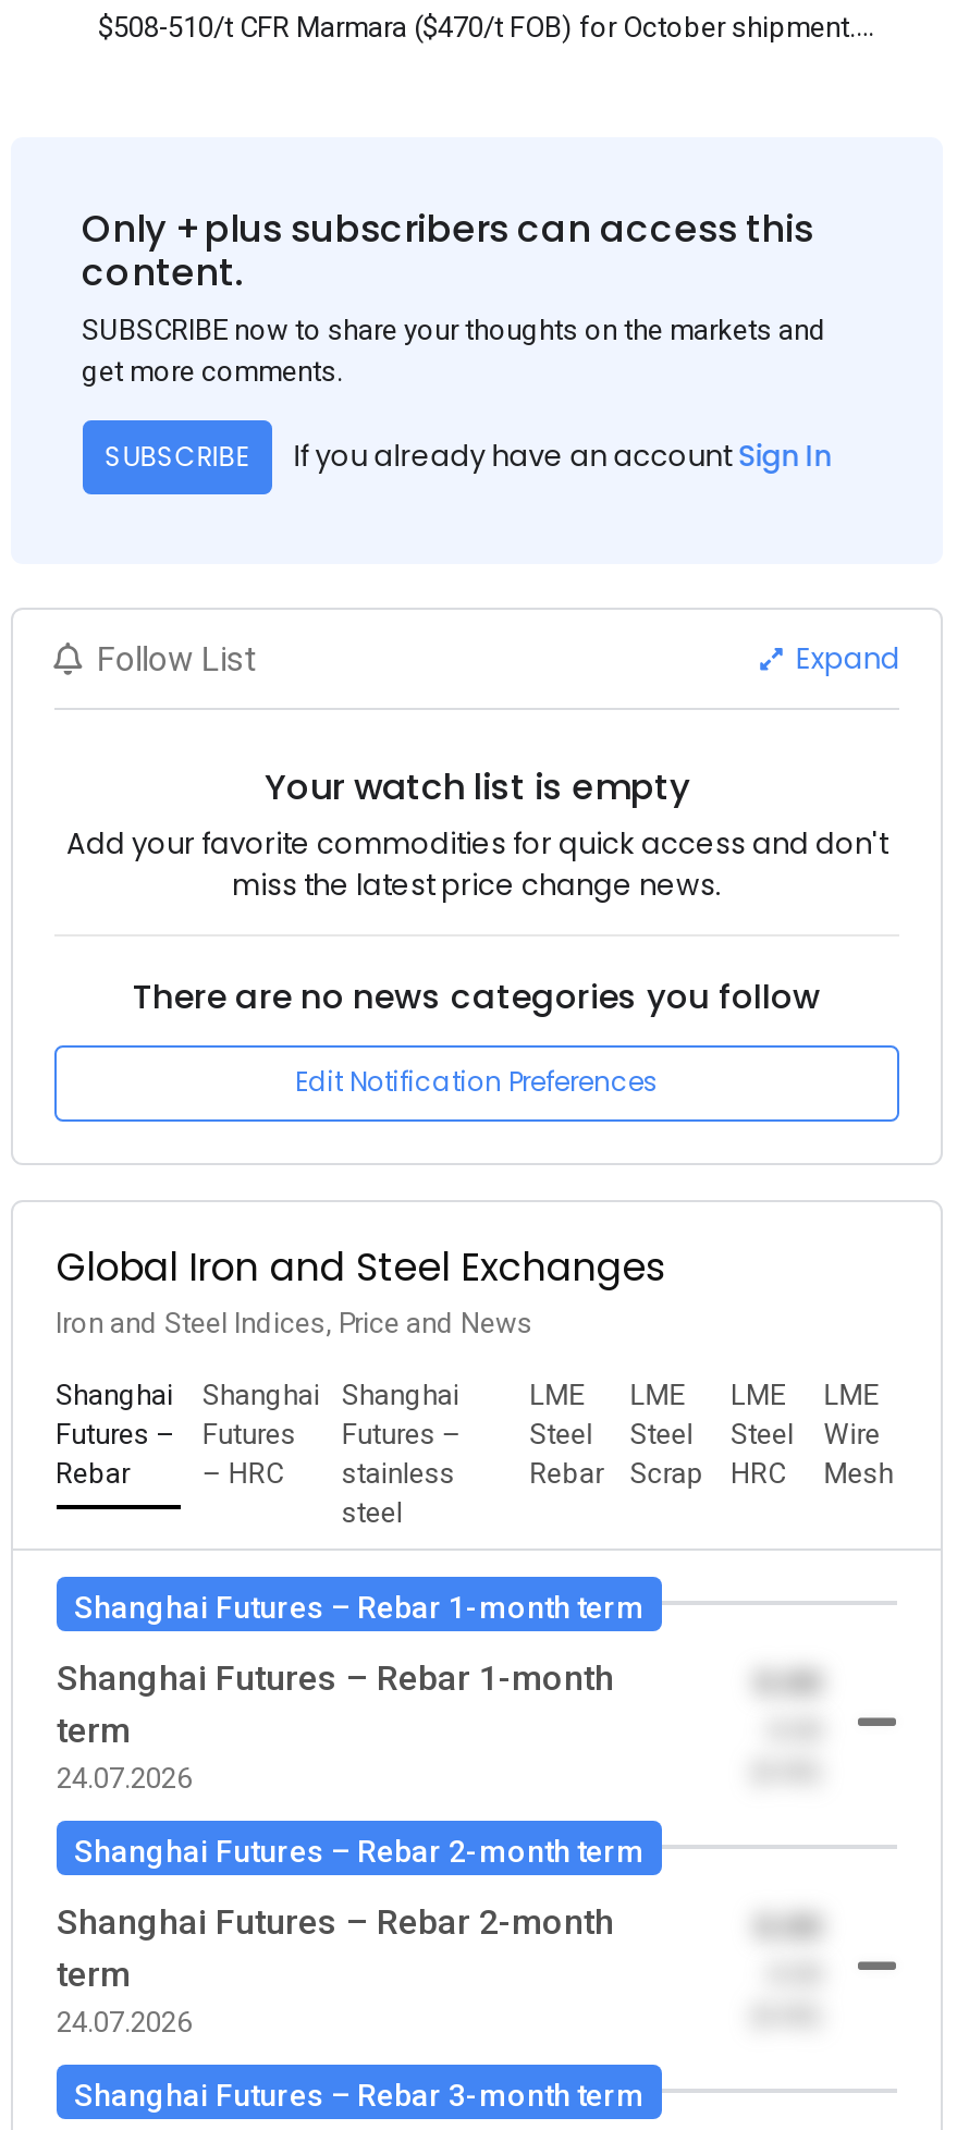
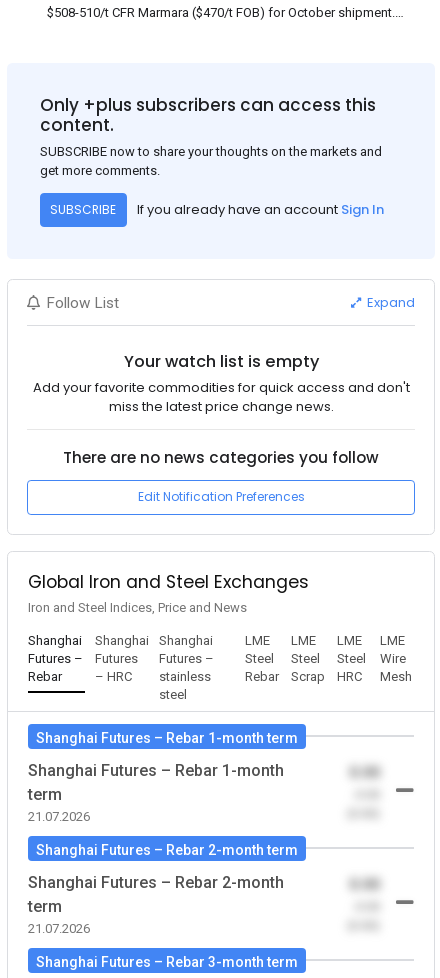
[57,1761,192,1794] 24.07.2026 -> [28,809,90,824] 21.07.2026
[57,2005,192,2038] 24.07.2026 -> [28,921,90,936] 21.07.2026

